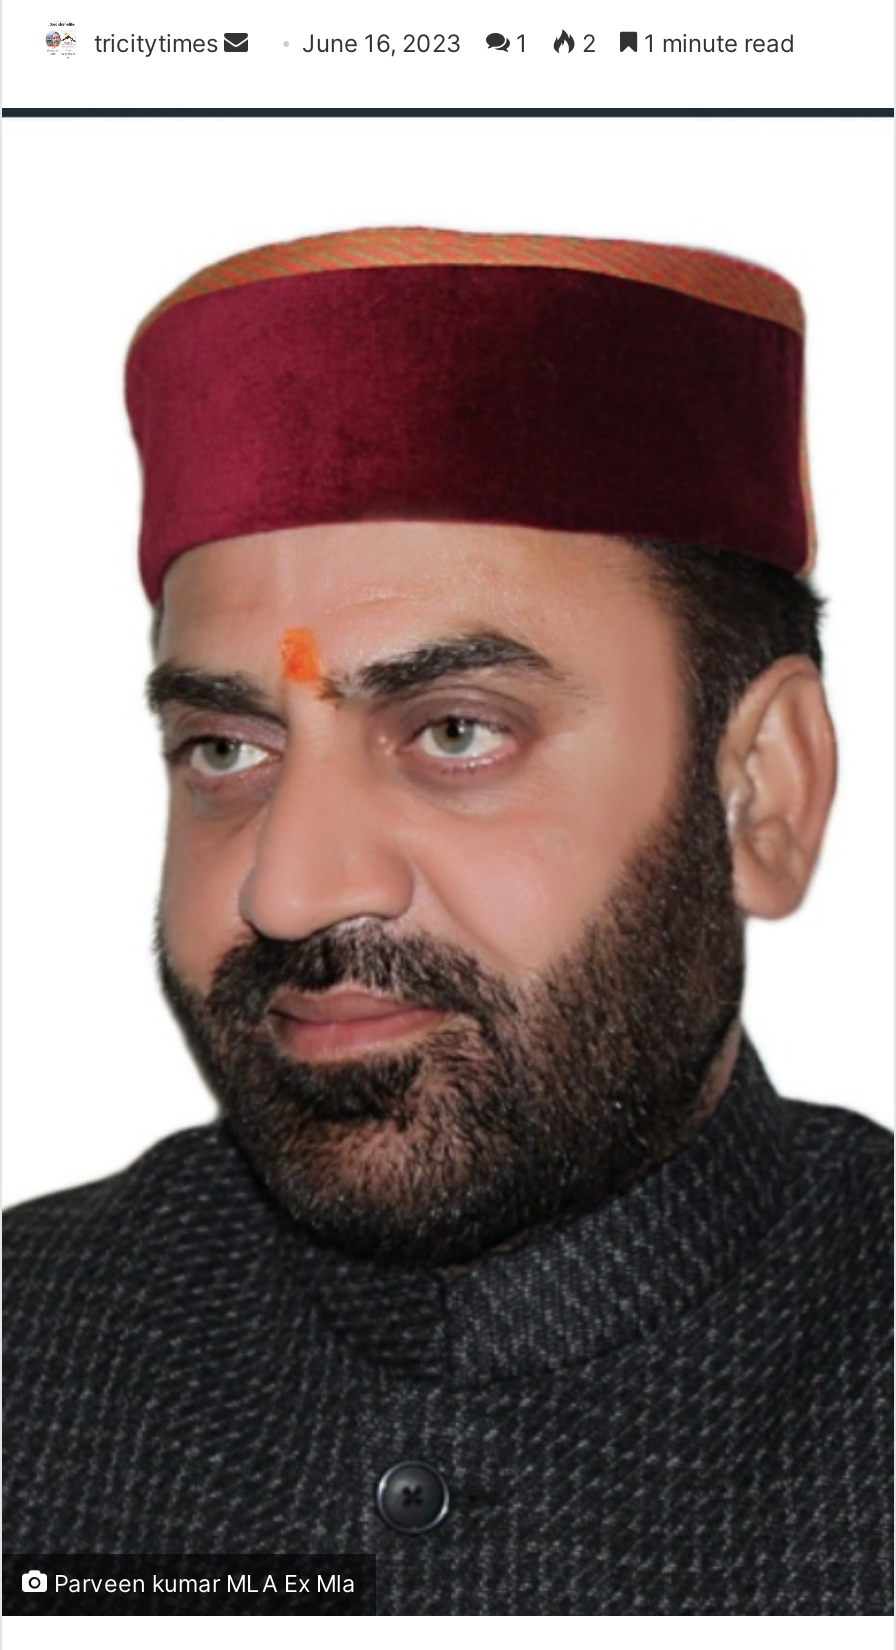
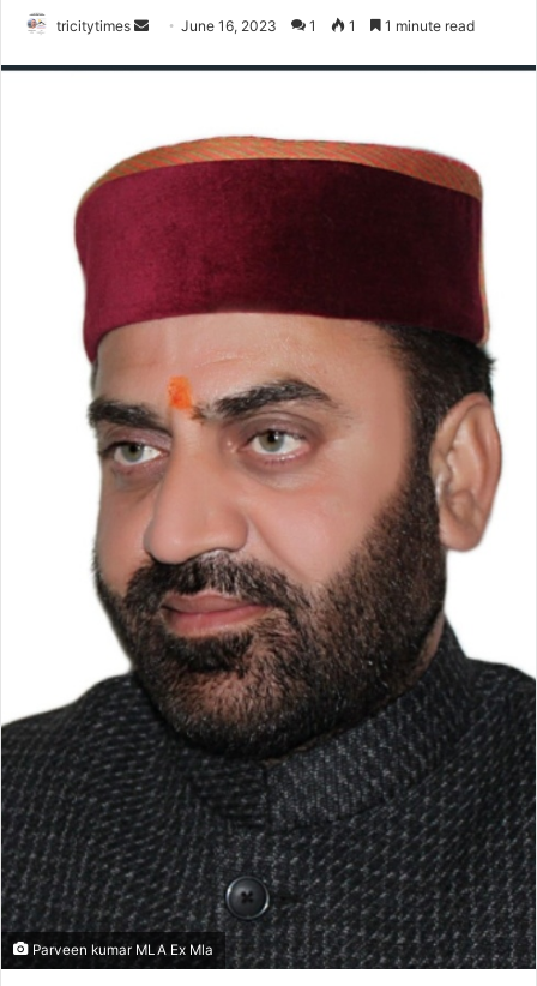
[576,28,596,58] 2 -> [345,17,356,35] 1

